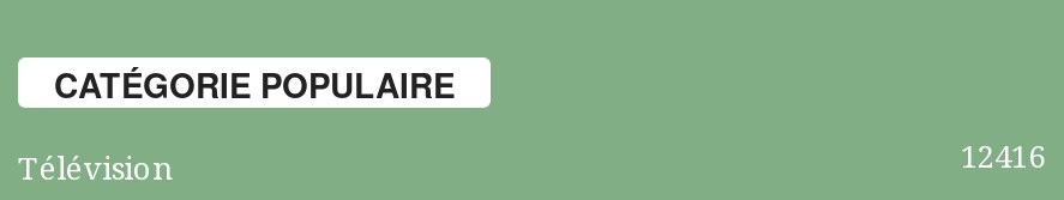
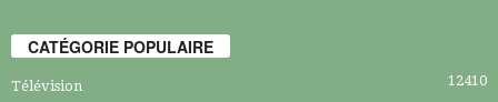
[961,139,1045,175] 12416 -> [448,72,487,89] 12410

